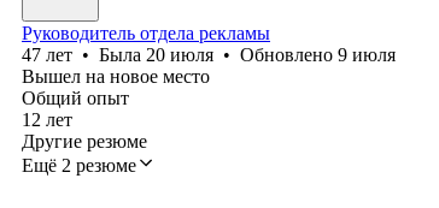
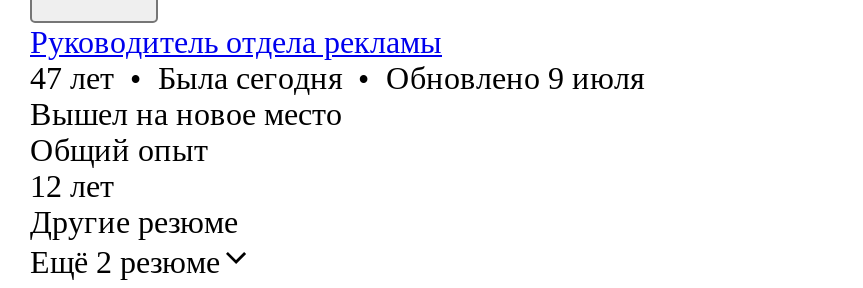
[22,44,396,65] 47 лет • Была 20 июля • Обновлено 9 июля -> [30,61,644,95] 47 лет • Была сегодня • Обновлено 9 июля

